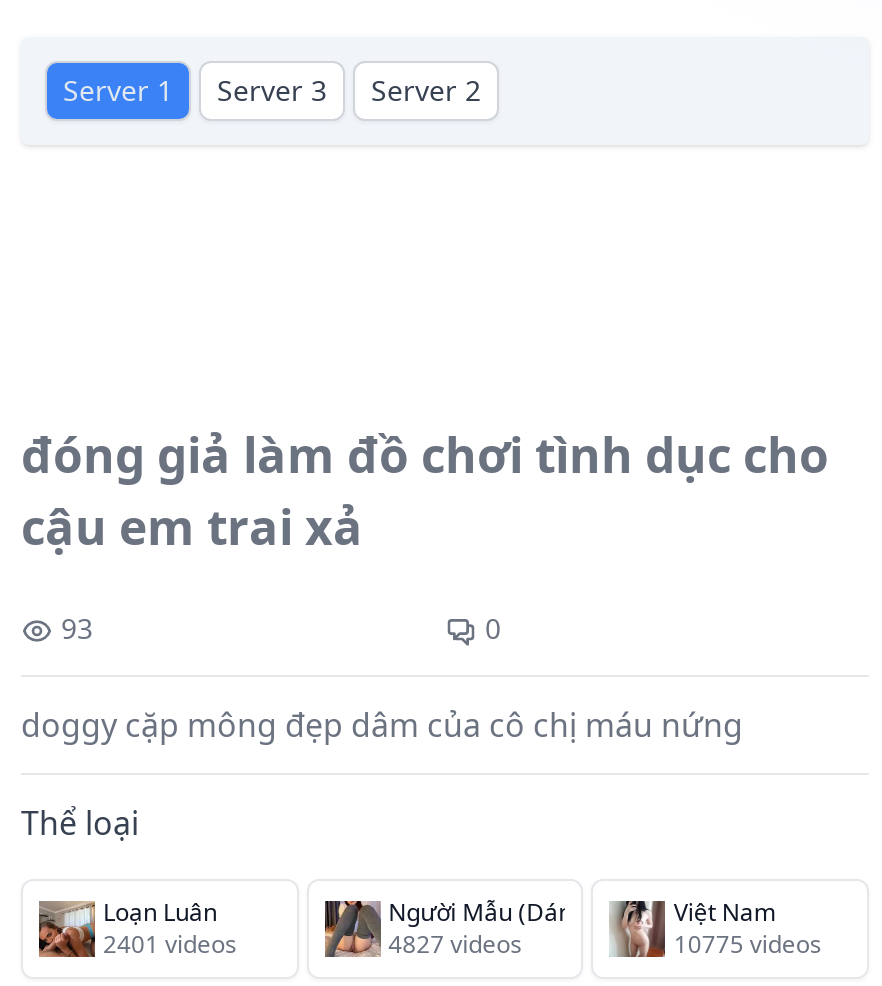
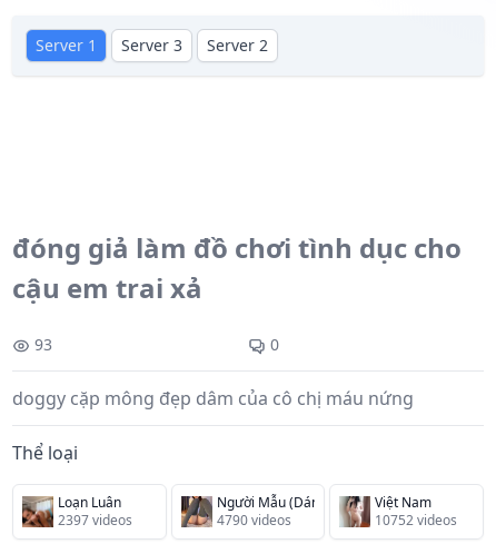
[103,927,237,961] 2401 videos -> [58,511,132,530] 2397 videos
[388,927,522,961] 4827 videos -> [217,511,291,530] 4790 videos
[674,927,822,961] 10775 videos -> [375,511,457,530] 10752 videos

